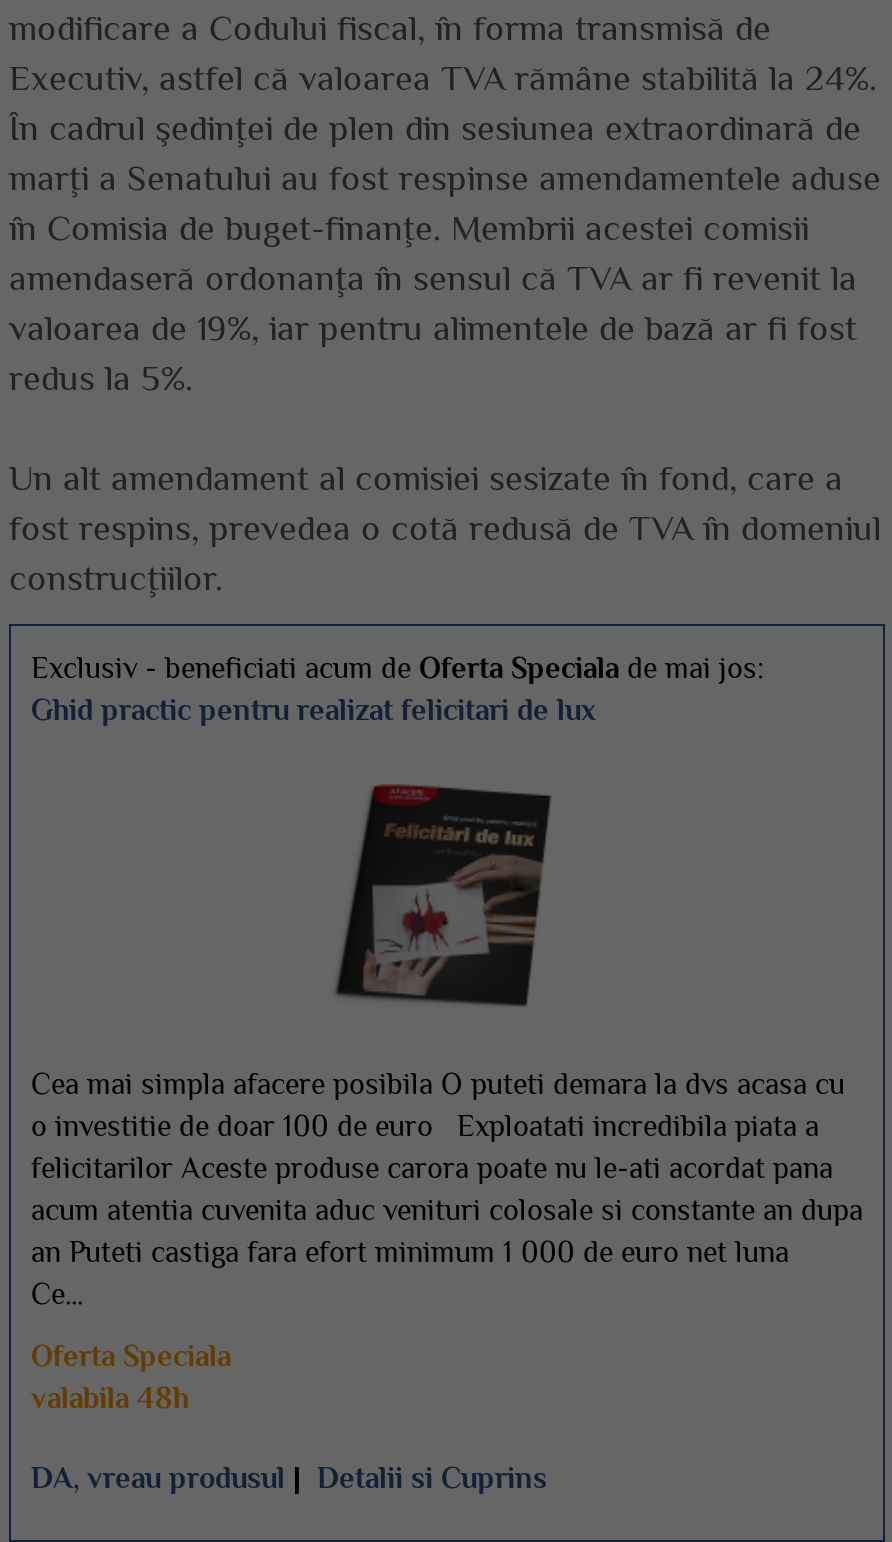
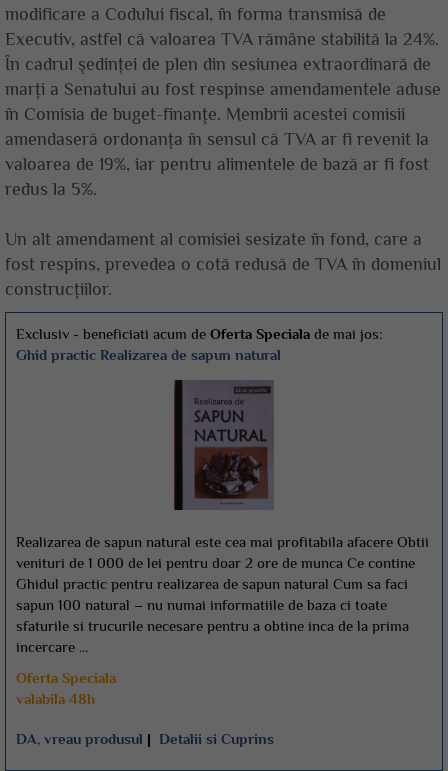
[31,692,595,726] Ghid practic pentru realizat felicitari de lux -> [16,346,281,363] Ghid practic Realizarea de sapun natural
[31,760,863,1310] [image] | Cea mai simpla afacere posibila O puteti demara la dvs acasa cu | o investitie de doar 100 de euro Exploatati incredibila piata a | felicitarilor Aceste produse carora poate nu le-ati acordat pana | acum atentia cuvenita aduc venituri colosale si constante an dupa | an Puteti castiga fara efort minimum 1 000 de euro net luna | Ce... -> [16,379,429,655] [image] | Realizarea de sapun natural este cea mai profitabila afacere Obtii | venituri de 1 000 de lei pentru doar 2 ore de munca Ce contine | Ghidul practic pentru realizarea de sapun natural Cum sa faci | sapun 100 natural – nu numai informatiile de baza ci toate | sfaturile si trucurile necesare pentru a obtine inca de la prima | incercare ...

